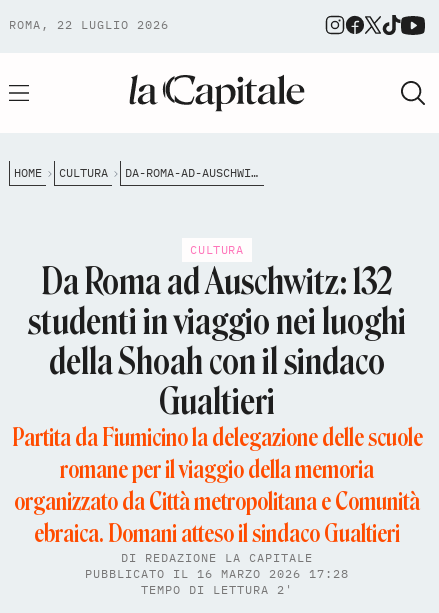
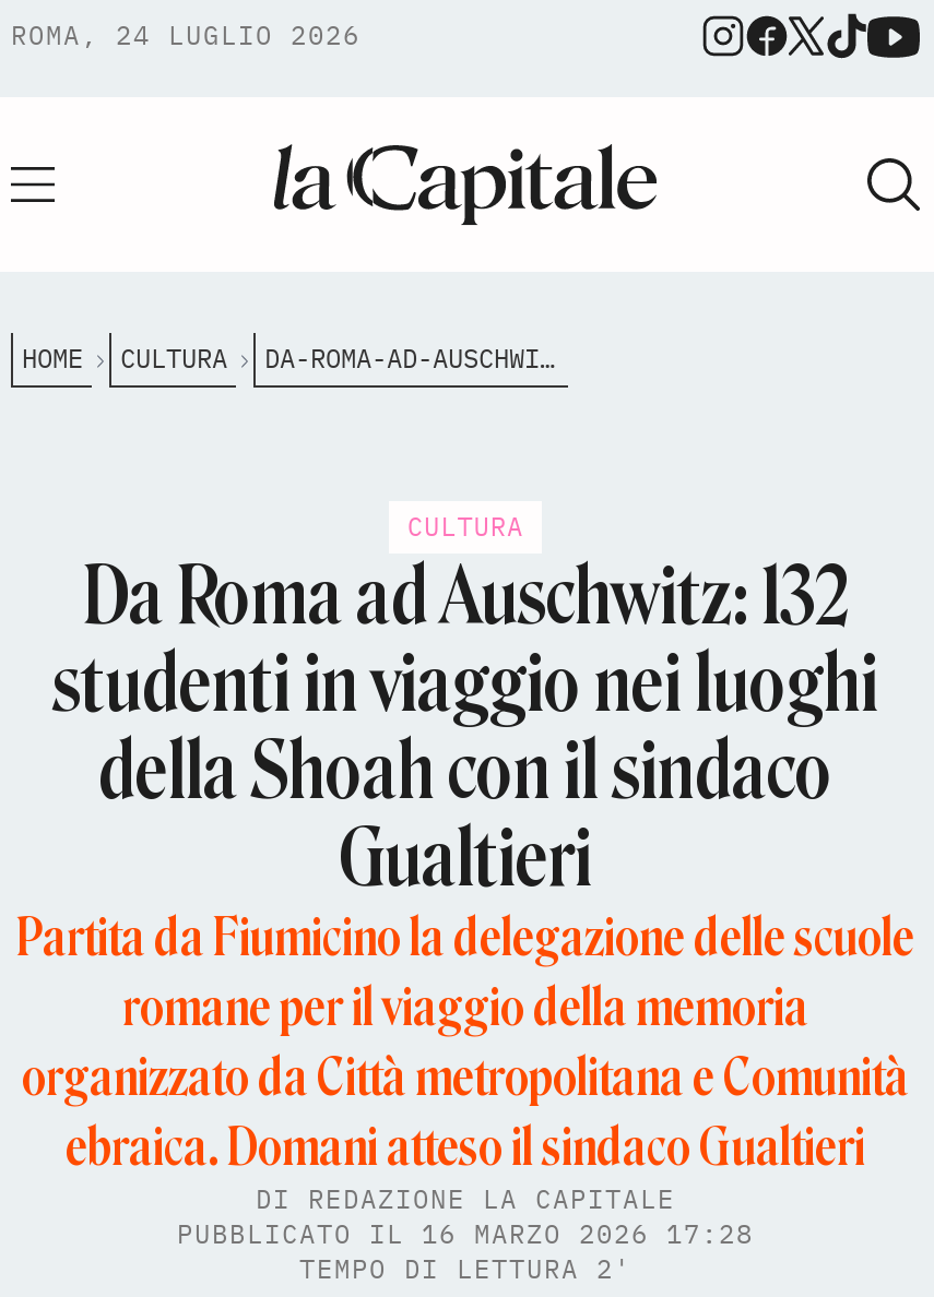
[9,17,169,32] ROMA, 22 LUGLIO 2026 -> [11,19,360,51] ROMA, 24 LUGLIO 2026

